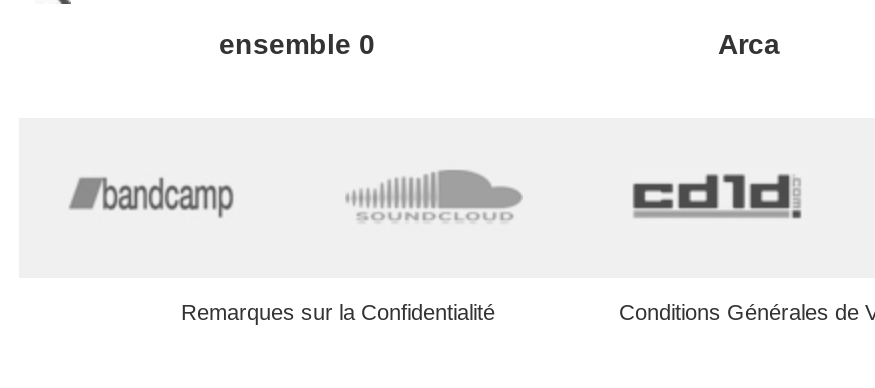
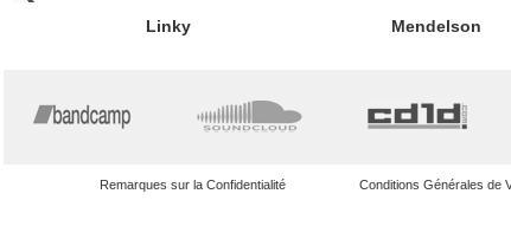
[219,28,375,60] ensemble 0 -> [146,17,191,35] Linky
[718,28,780,60] Arca -> [391,17,481,35] Mendelson

